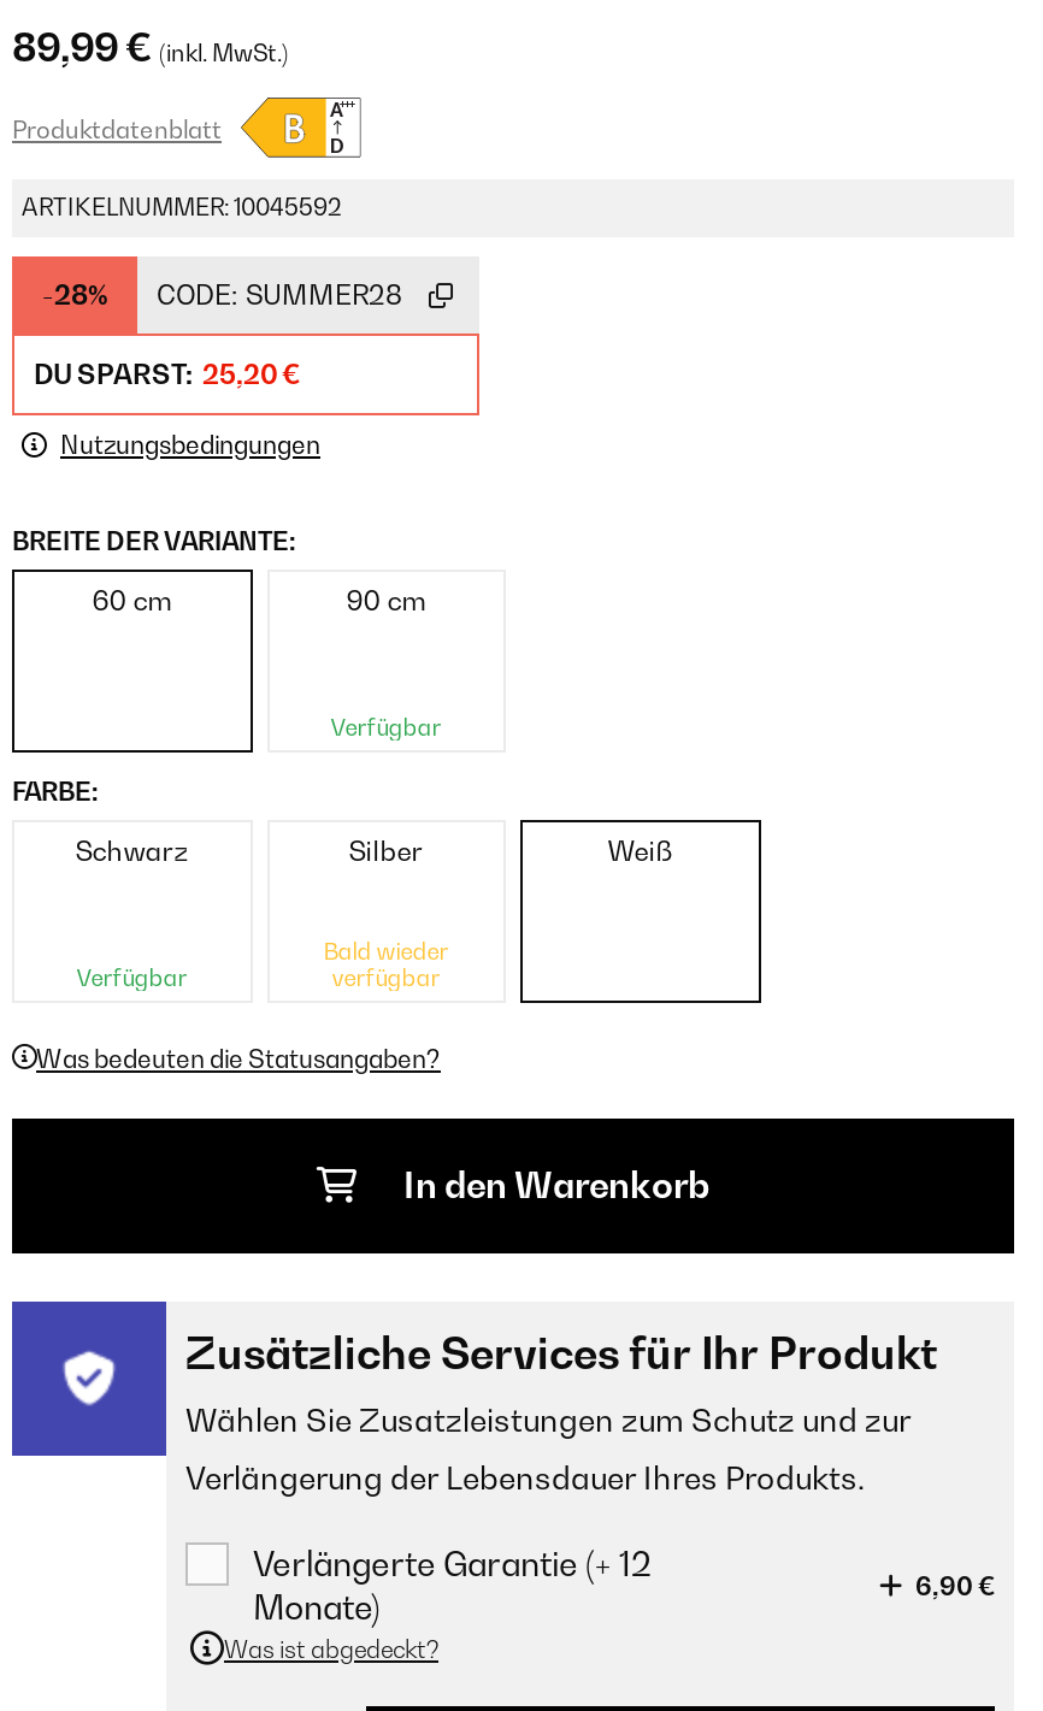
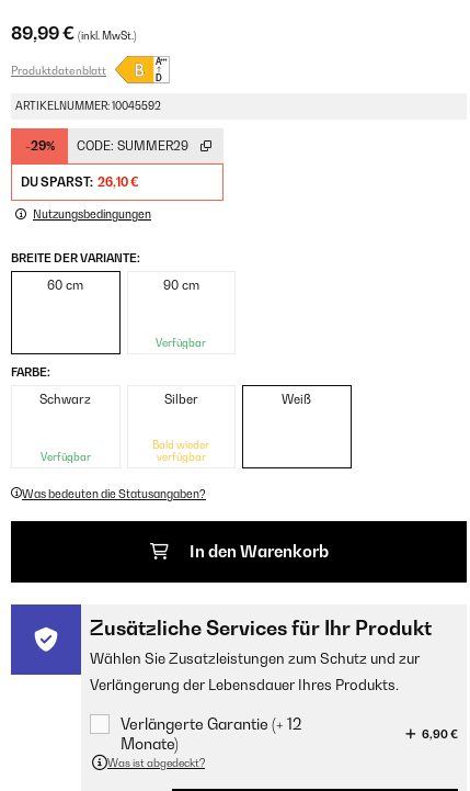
[42,279,107,313] -28% -> [25,139,54,154] -29%
[157,279,402,313] CODE: SUMMER28 -> [77,139,188,154] CODE: SUMMER29
[34,359,301,392] DU SPARST: 25,20 € -> [21,175,139,190] DU SPARST: 26,10 €

